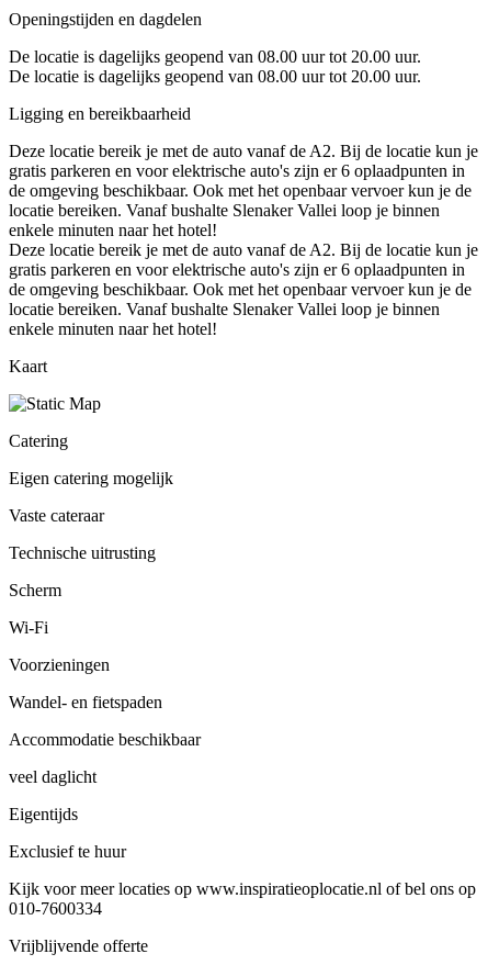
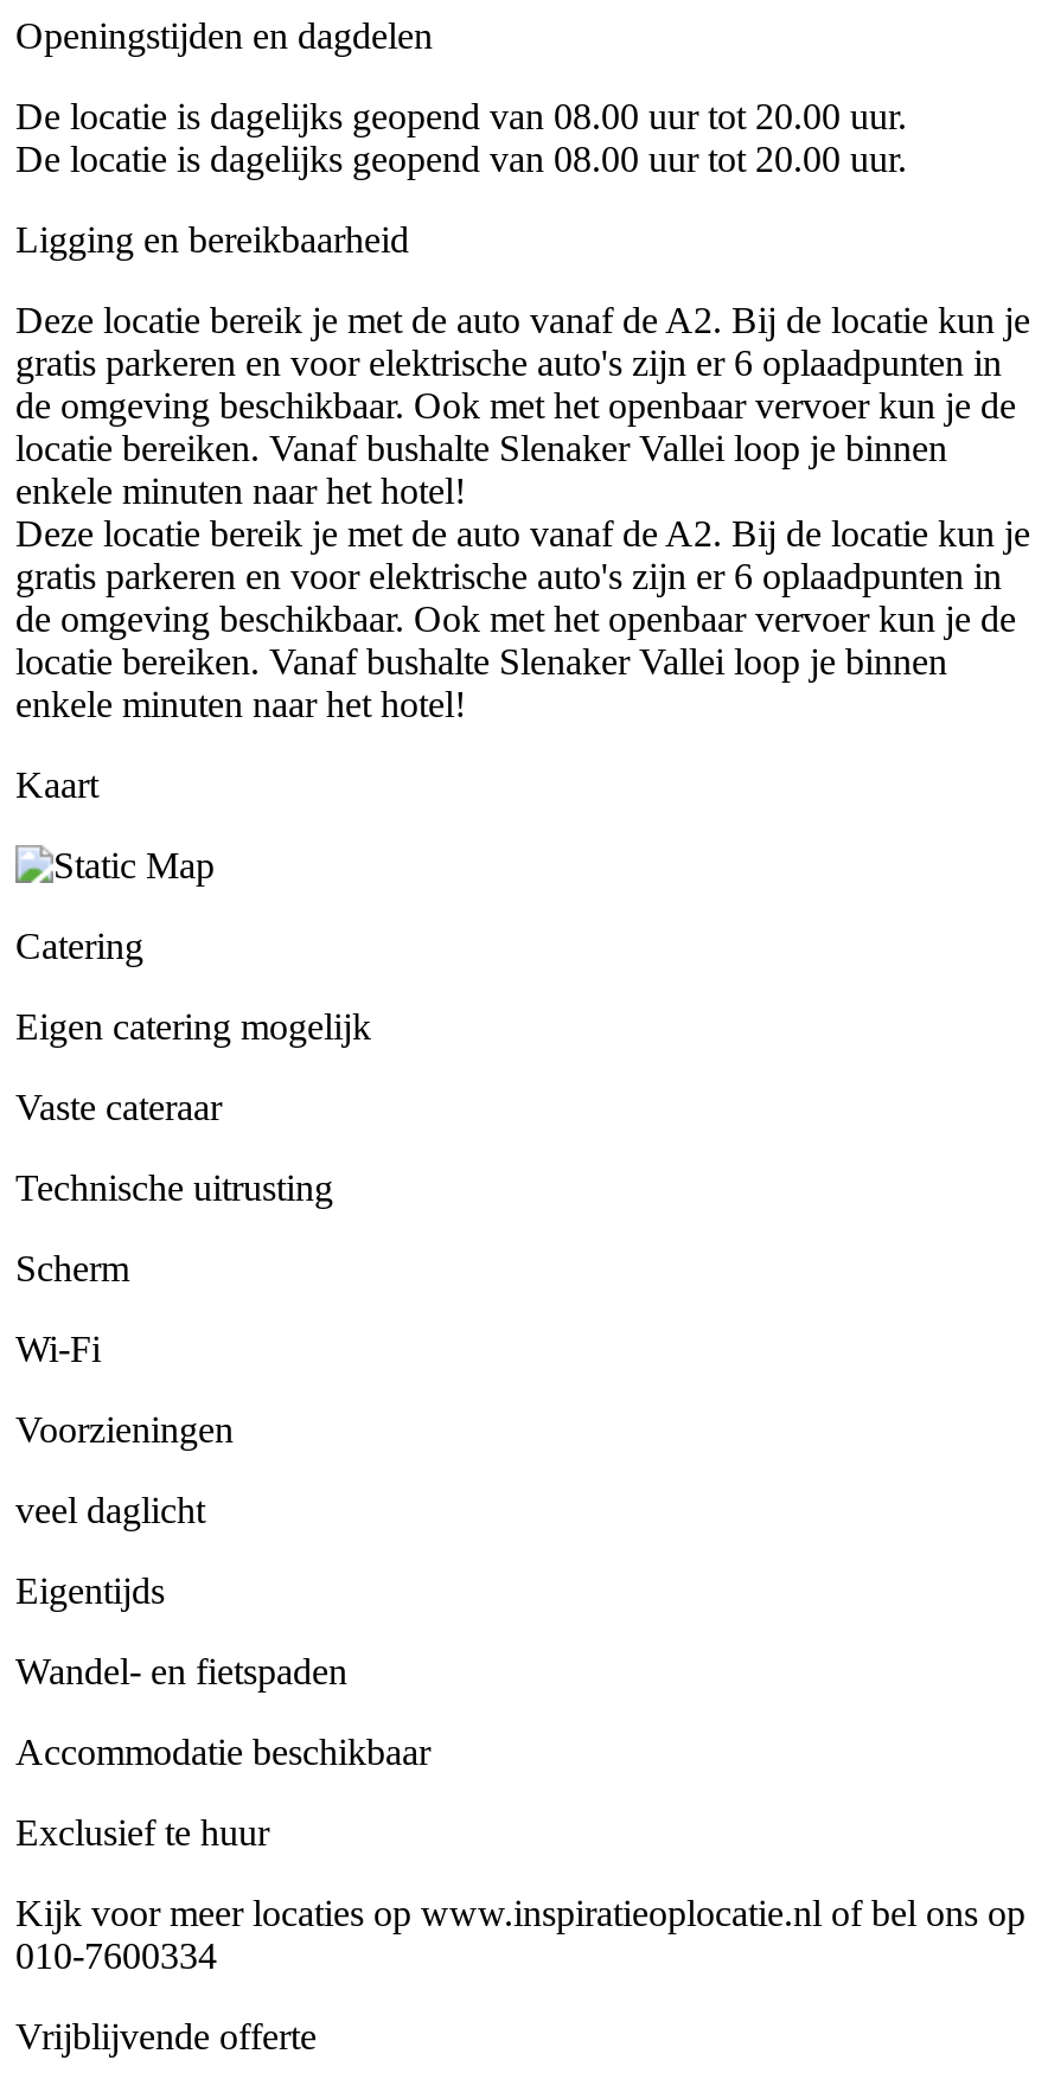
moved [9,693,201,749] -> [15,1651,430,1772]: Wandel- en fietspaden | Accommodatie beschikbaar
moved [9,767,97,823] -> [15,1490,205,1611]: veel daglicht | Eigentijds

